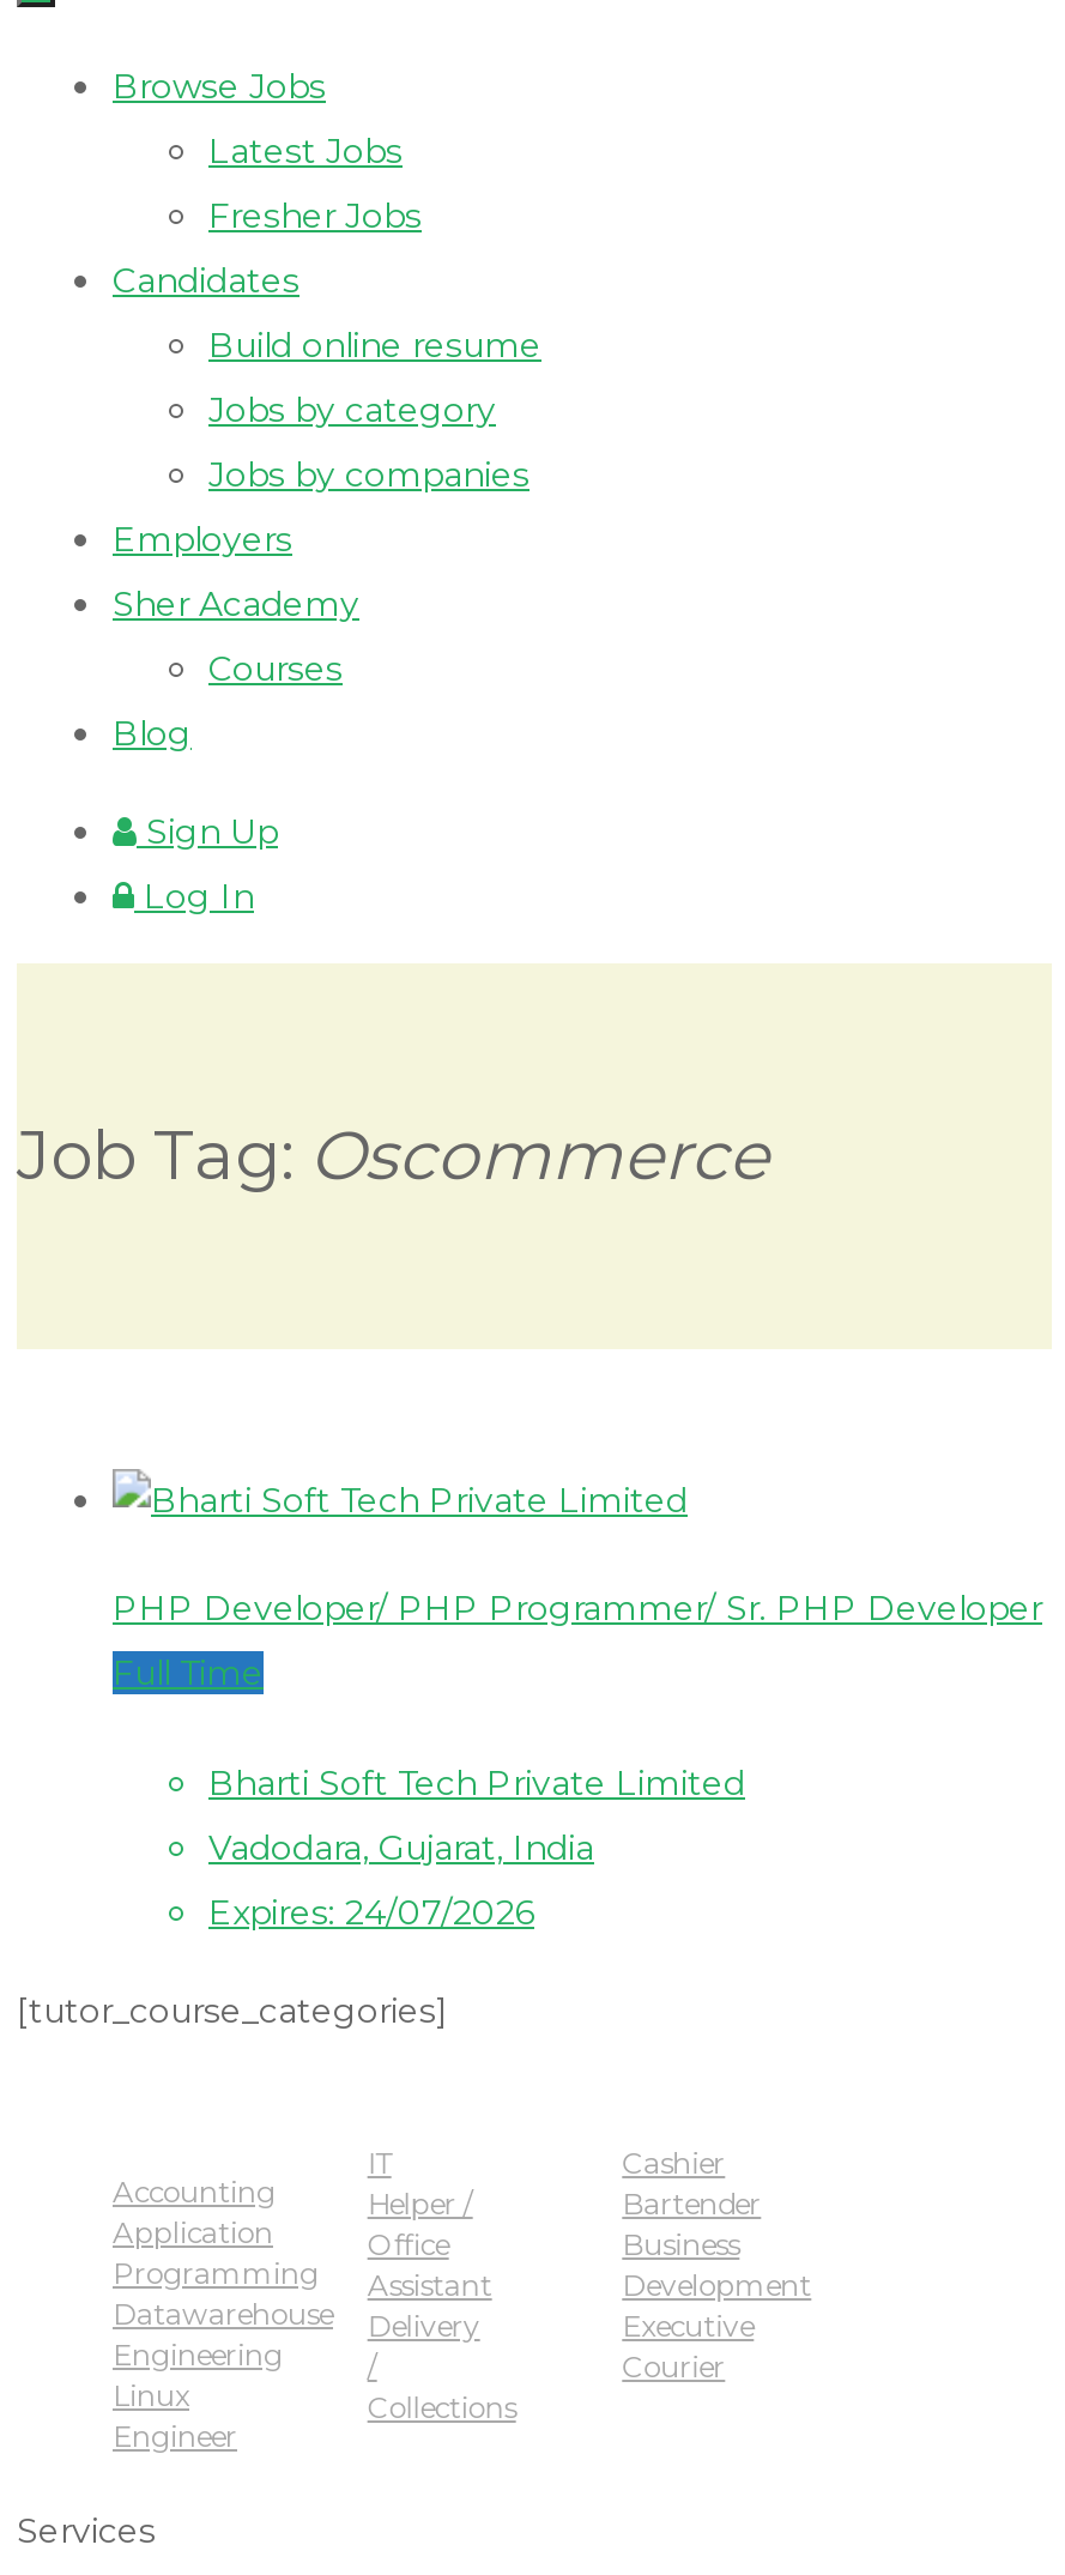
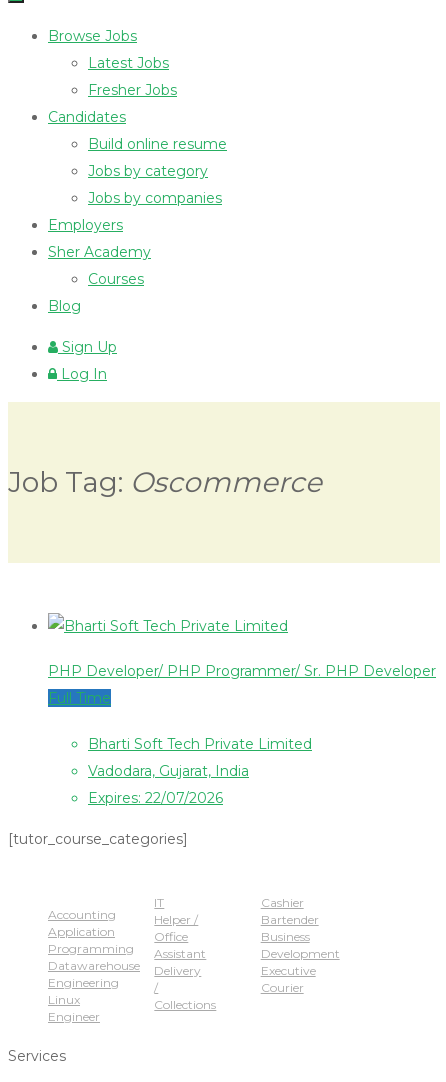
[208,1890,534,1933] Expires: 24/07/2026 -> [88,789,223,807] Expires: 22/07/2026

